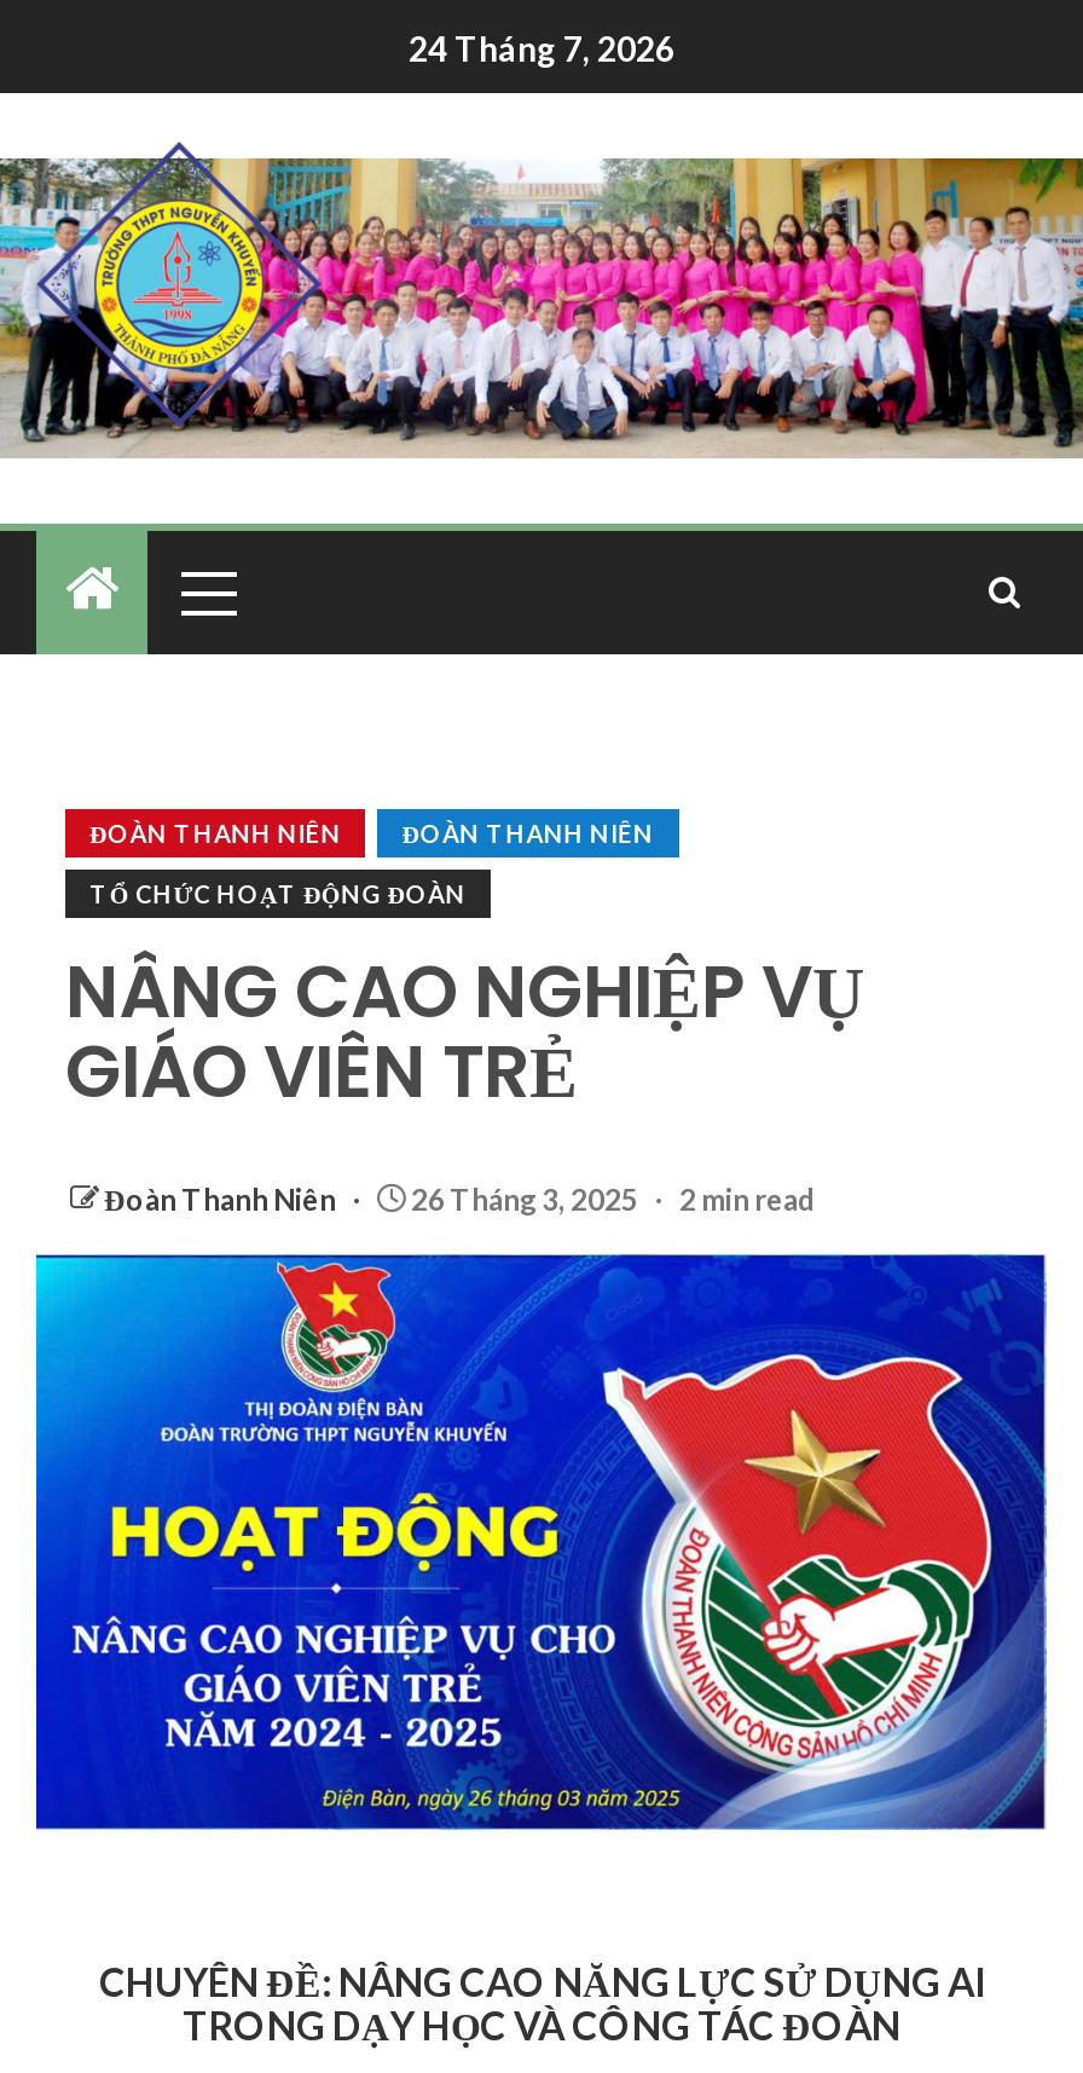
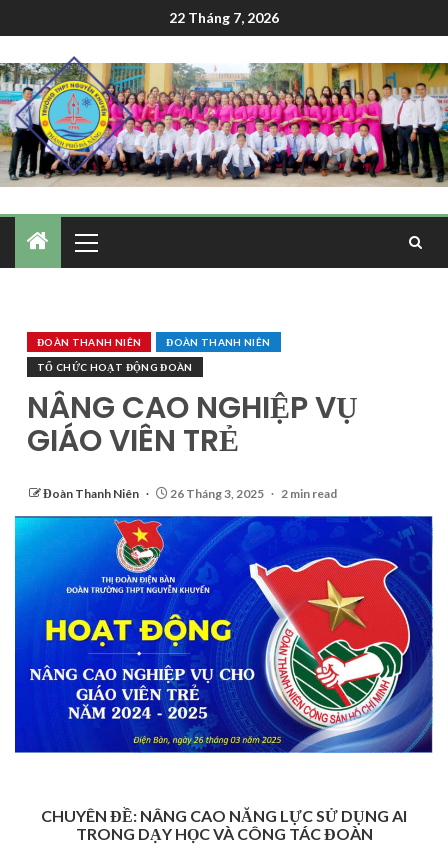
[409,28,674,69] 24 Tháng 7, 2026 -> [169,9,279,26] 22 Tháng 7, 2026

